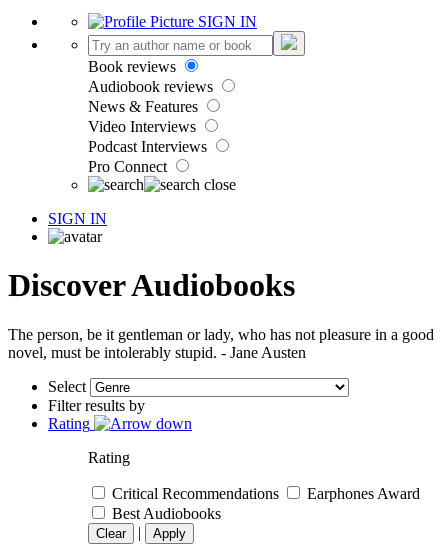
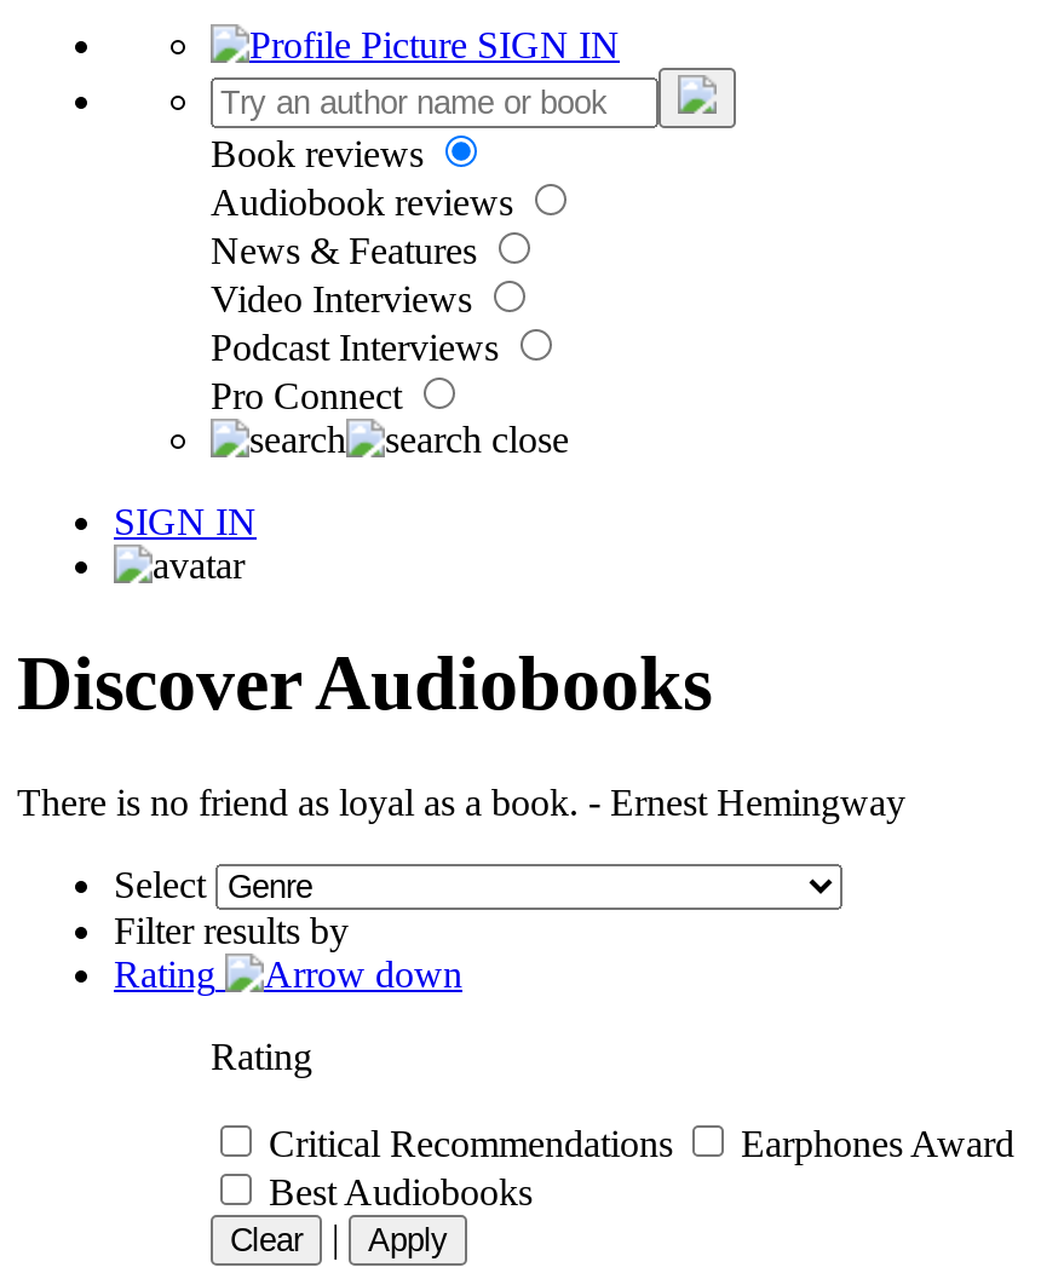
[8,326,434,361] The person, be it gentleman or lady, who has not pleasure in a good | novel, must be intolerably stupid. - Jane Austen -> [17,781,905,823] There is no friend as loyal as a book. - Ernest Hemingway

